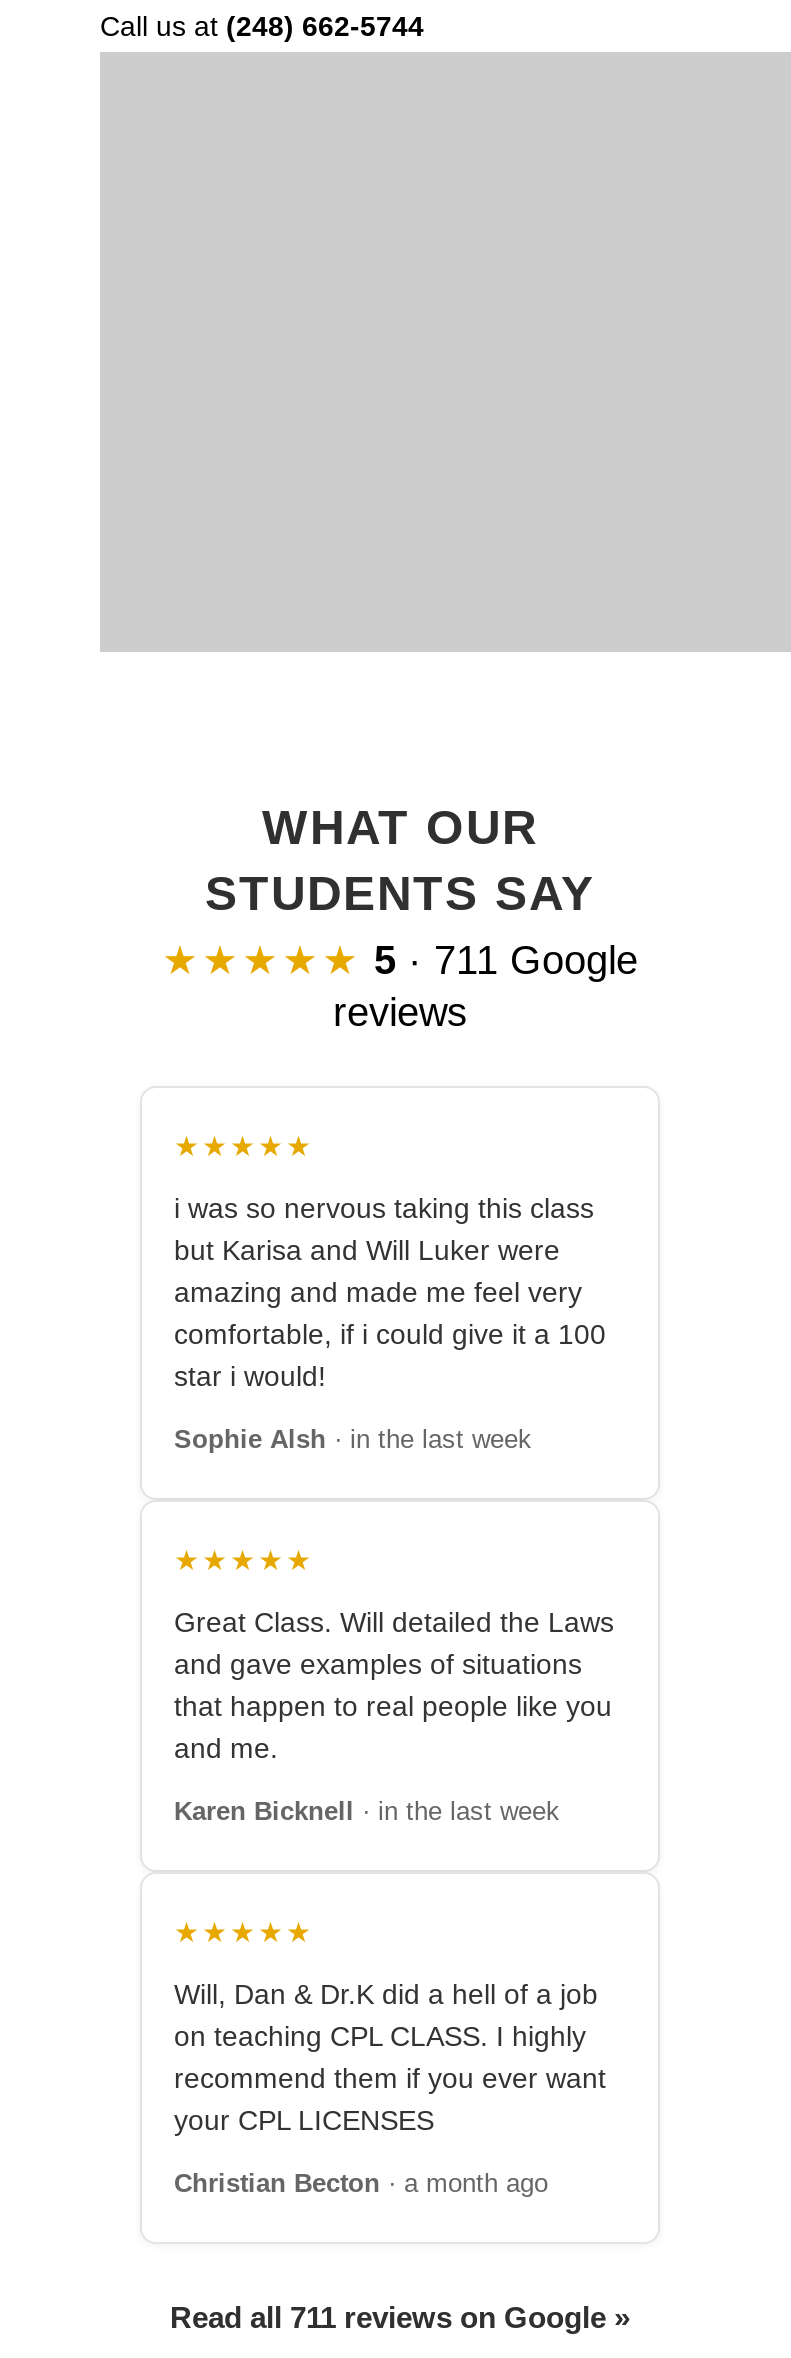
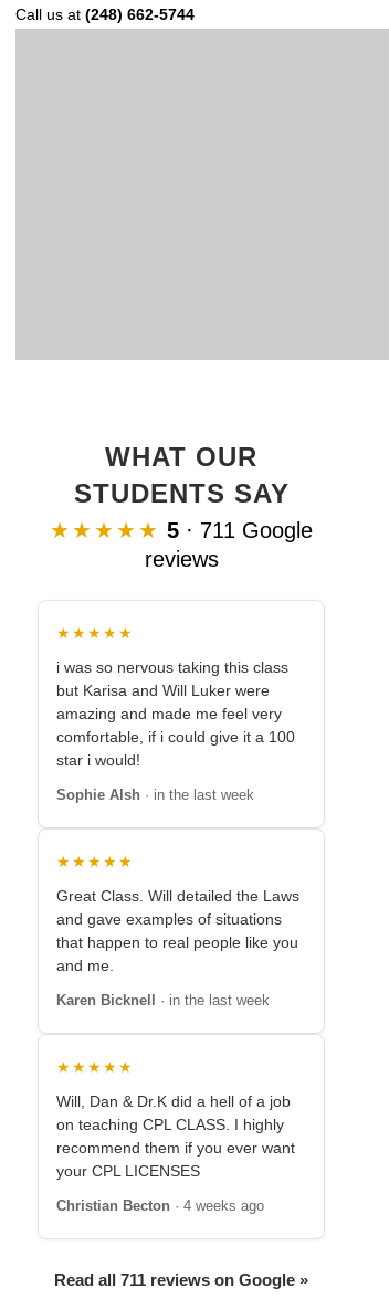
[174,2168,548,2198] Christian Becton · a month ago -> [56,1197,264,1214] Christian Becton · 4 weeks ago

